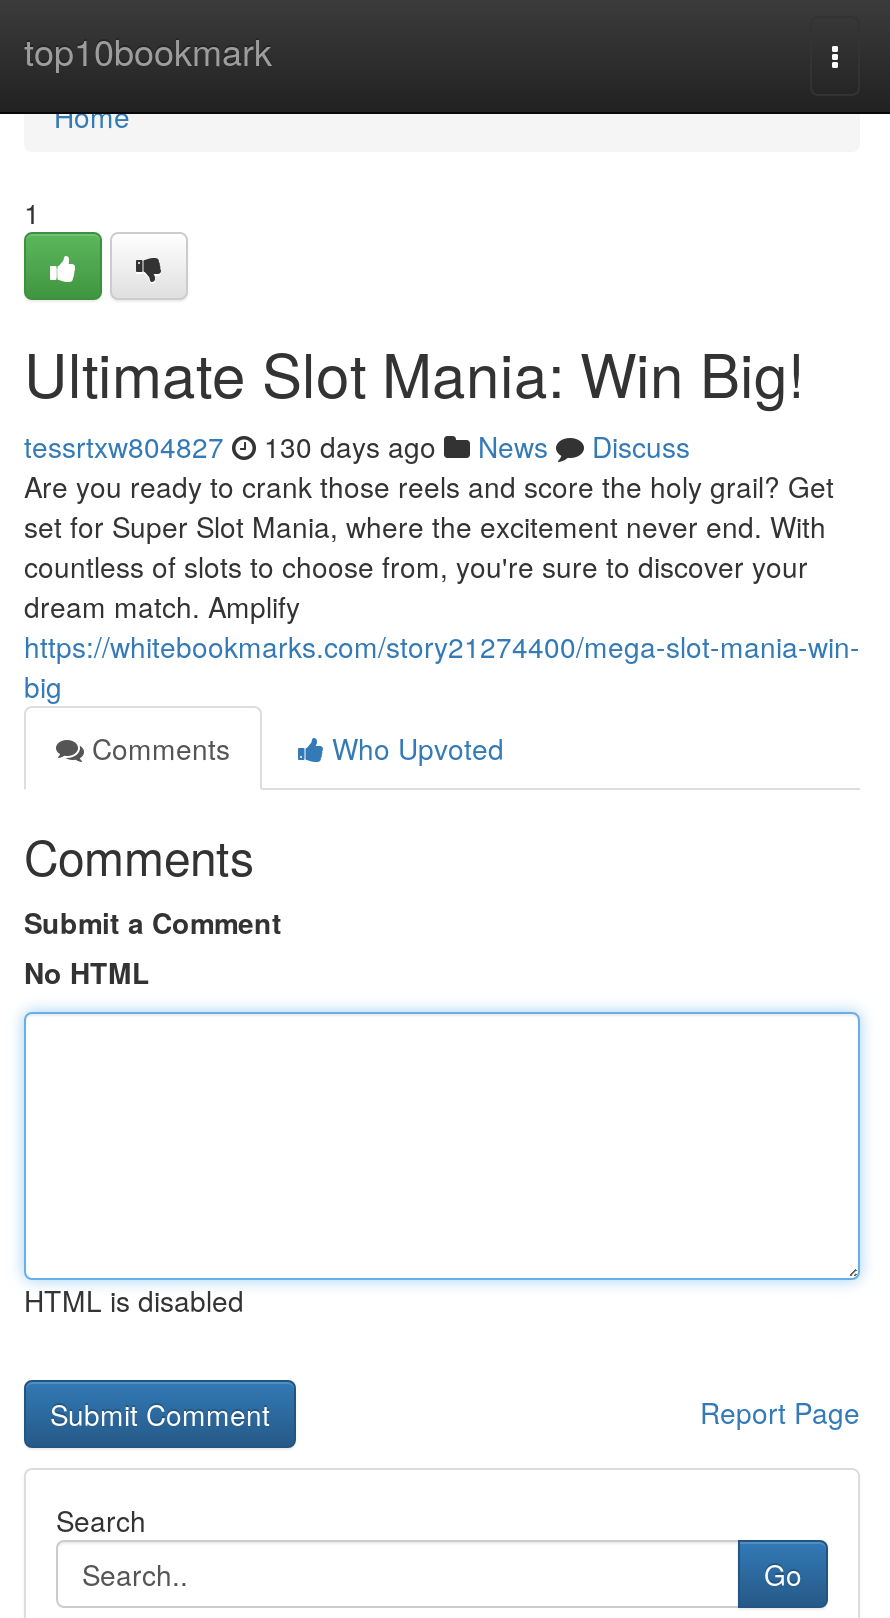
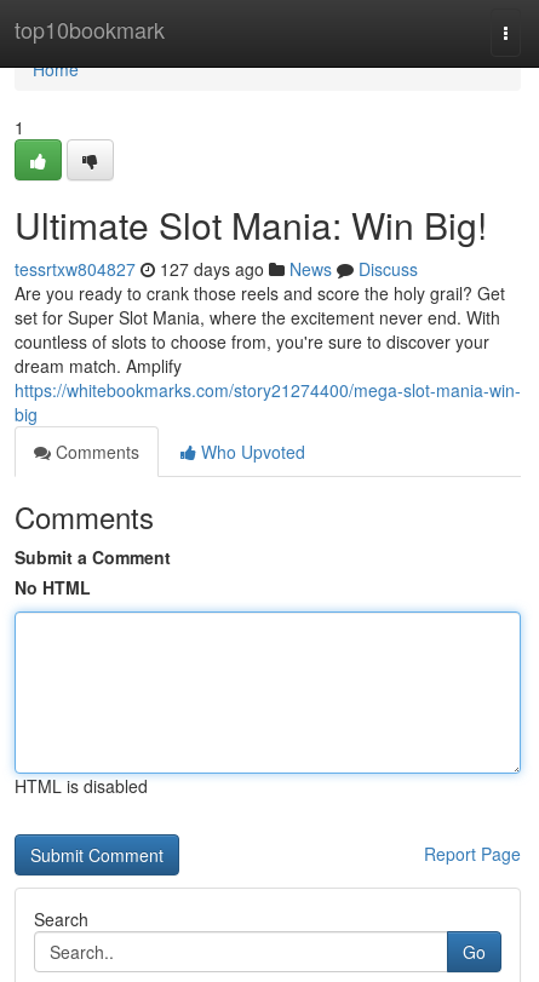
[24,426,690,466] tessrtxw804827 130 days ago News Discuss -> [15,257,418,281] tessrtxw804827 127 days ago News Discuss

